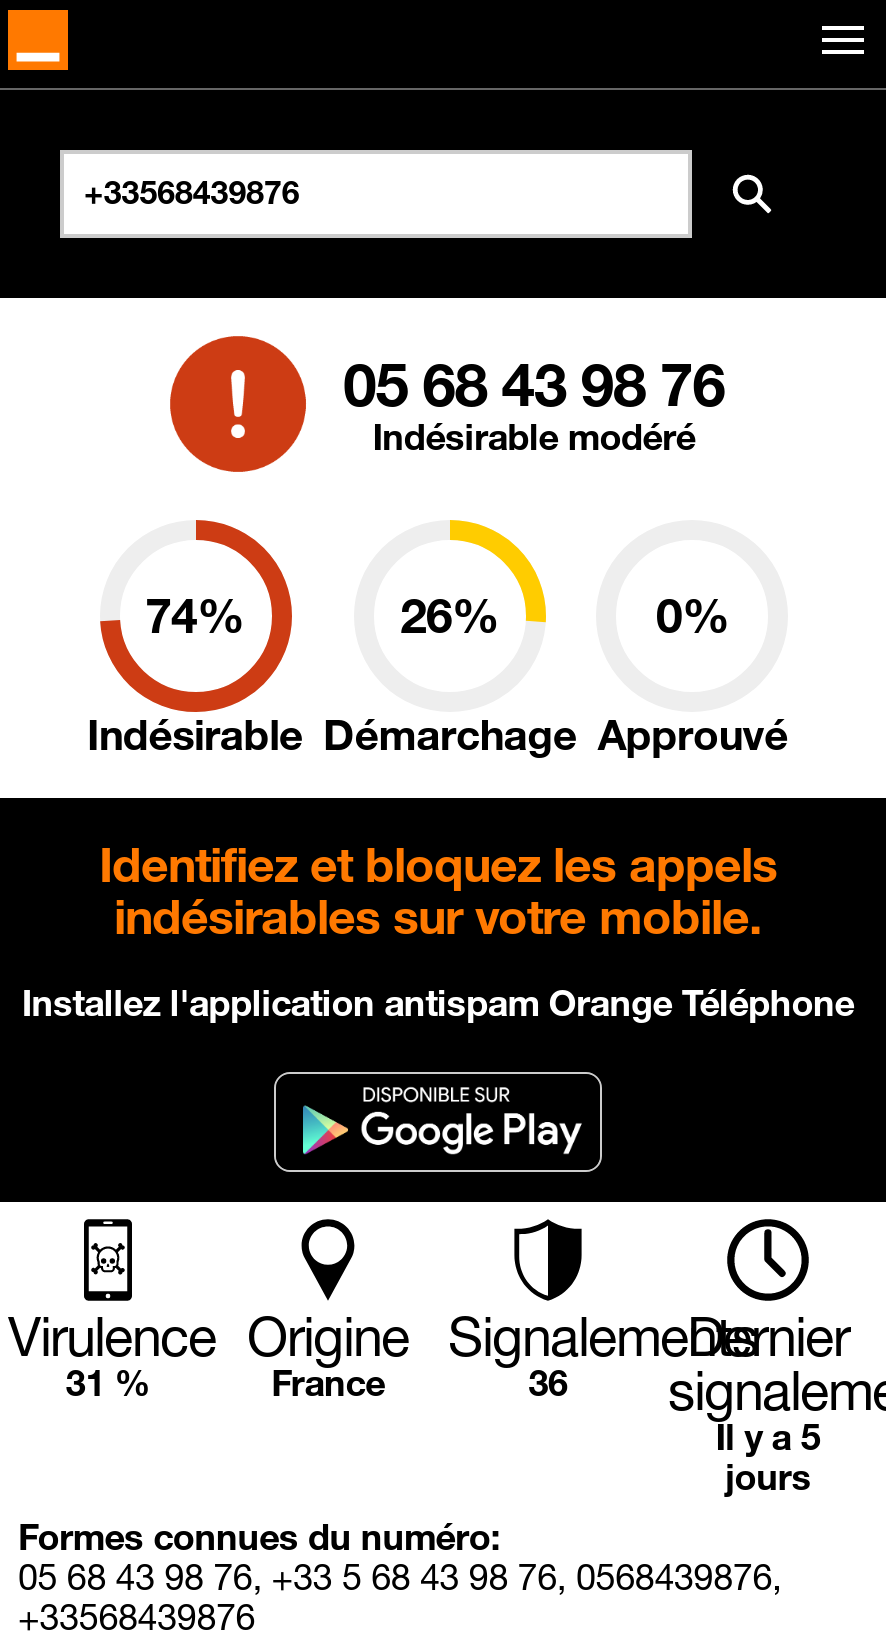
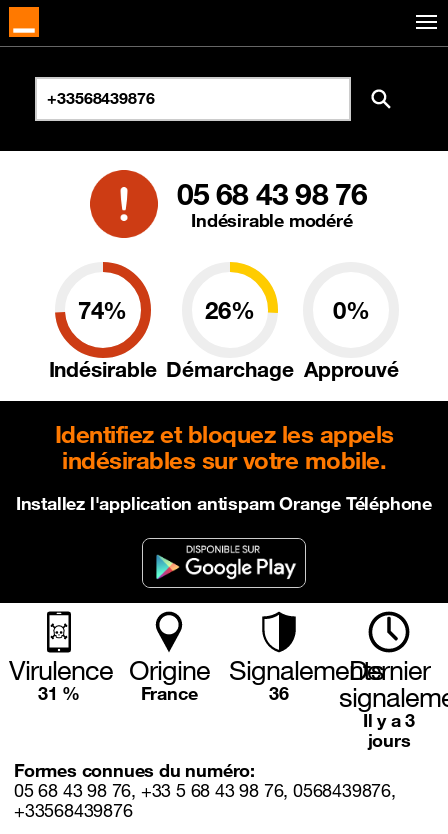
[716,1414,820,1458] Il y a 5 -> [363,709,415,731] Il y a 3

